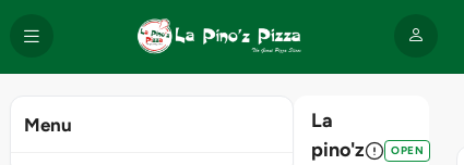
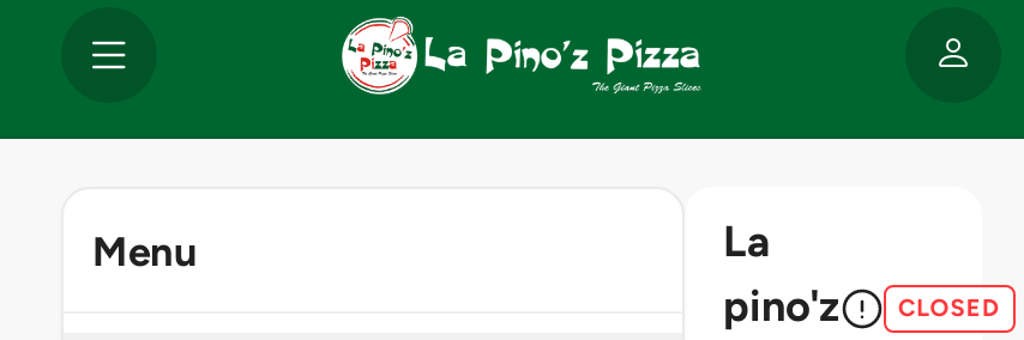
[391,143,424,157] OPEN -> [898,291,1000,322] CLOSED

